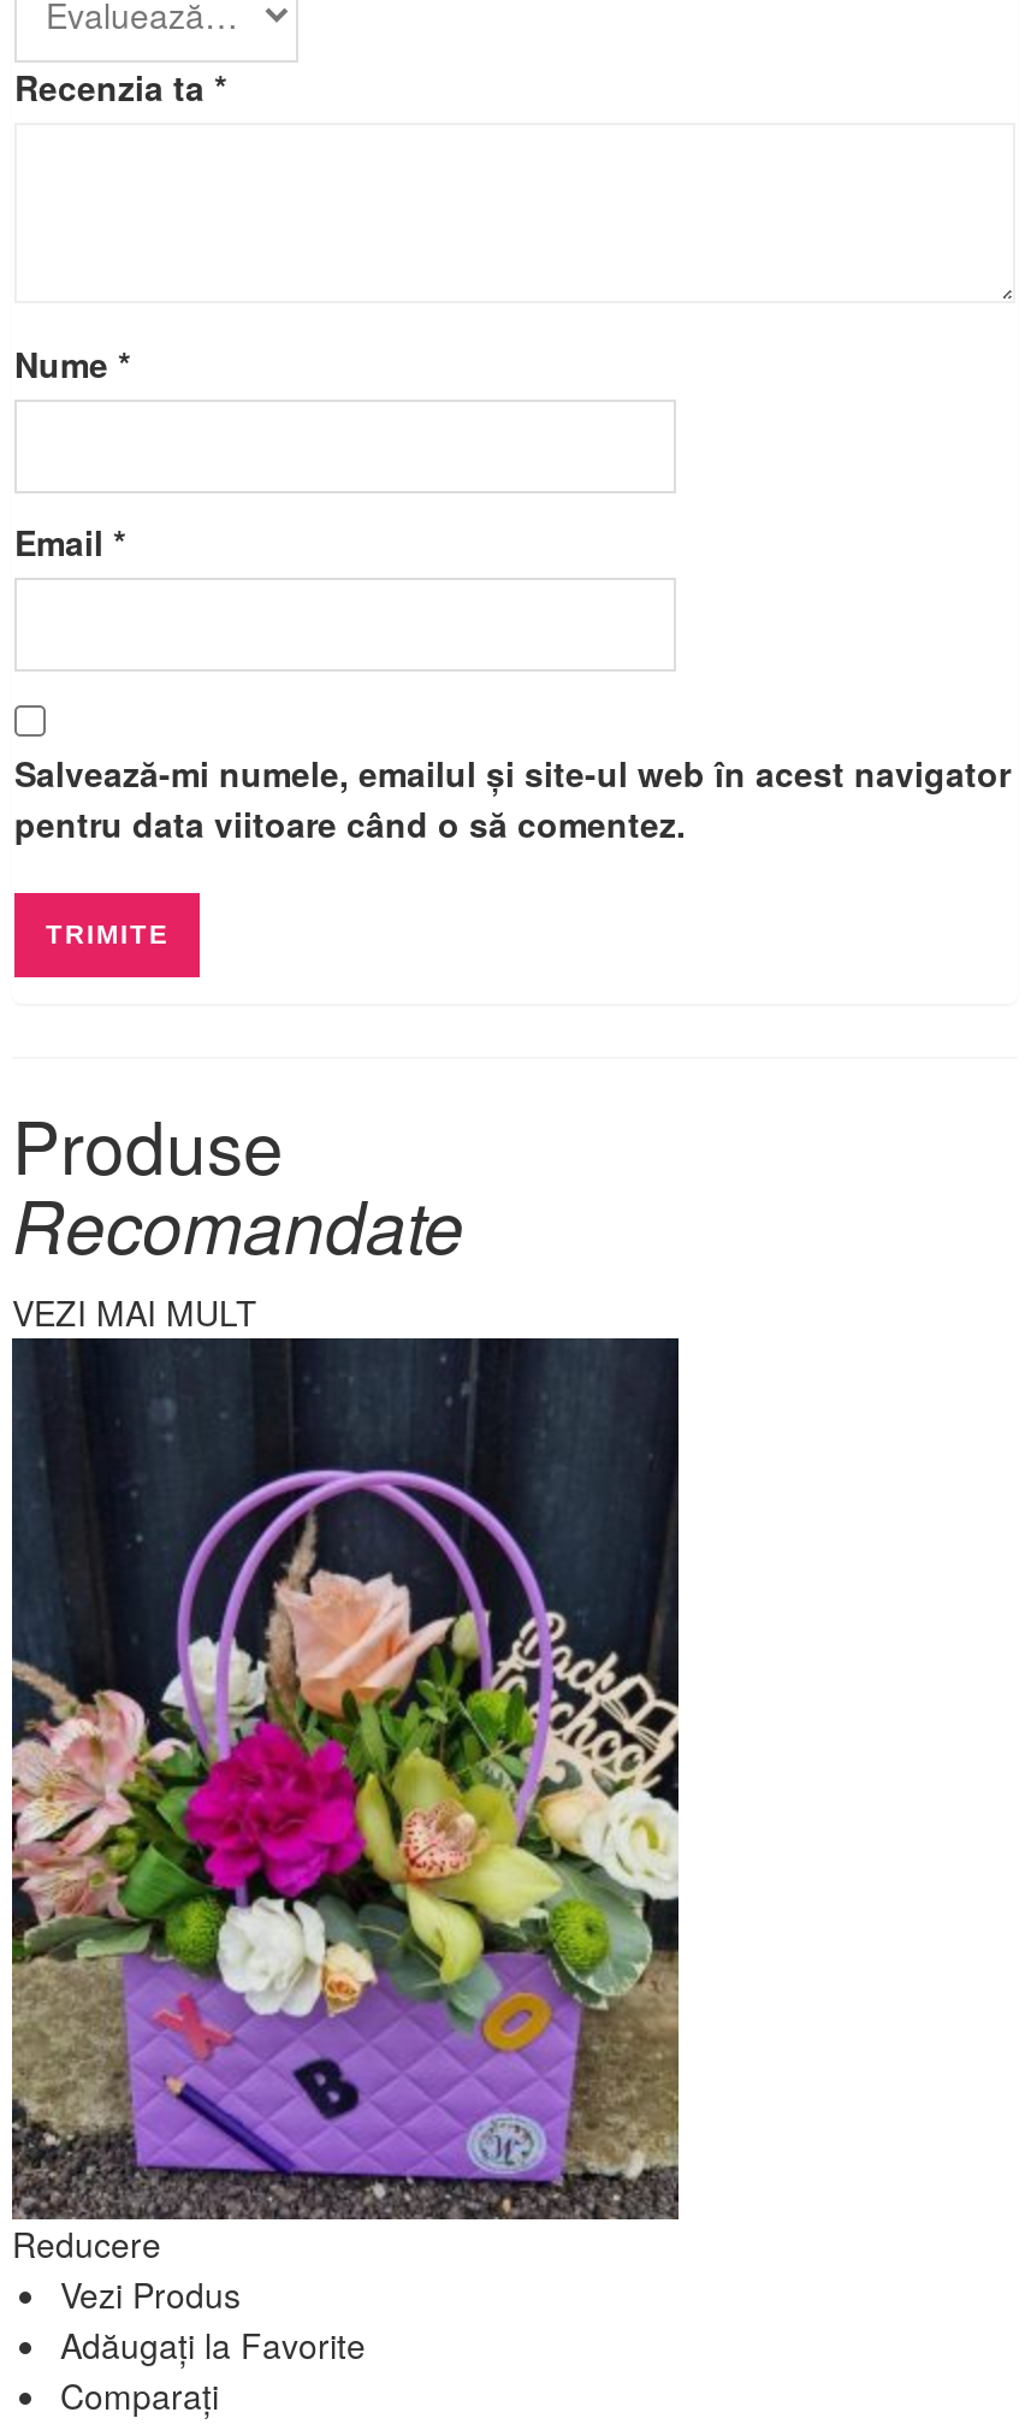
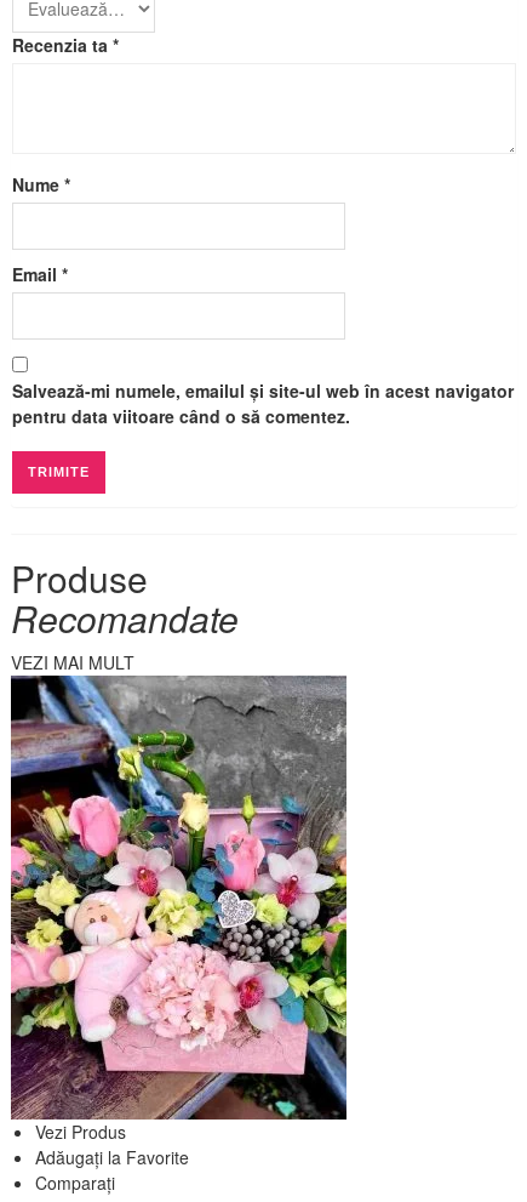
[10,1338,681,2222] [image] -> [10,676,348,1121] [image]
[12,2219,161,2267] Reducere -> none

